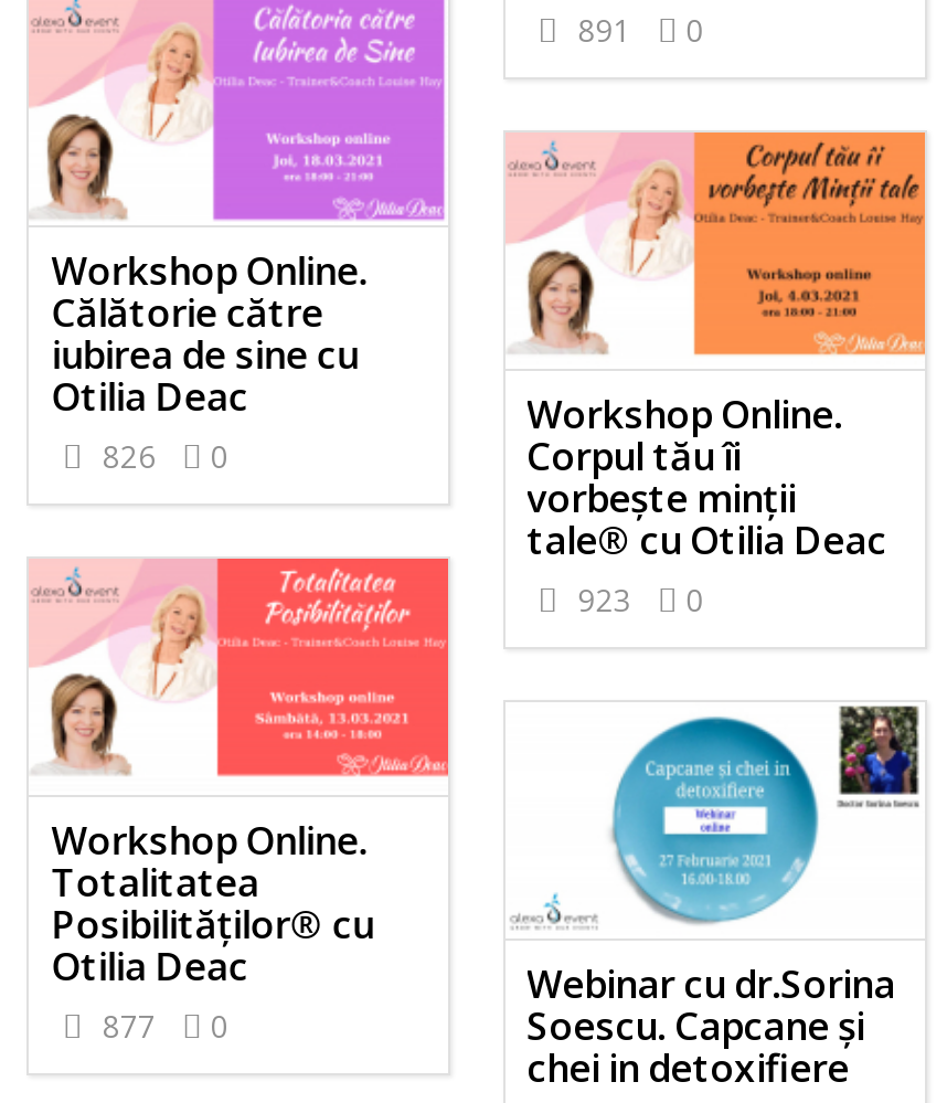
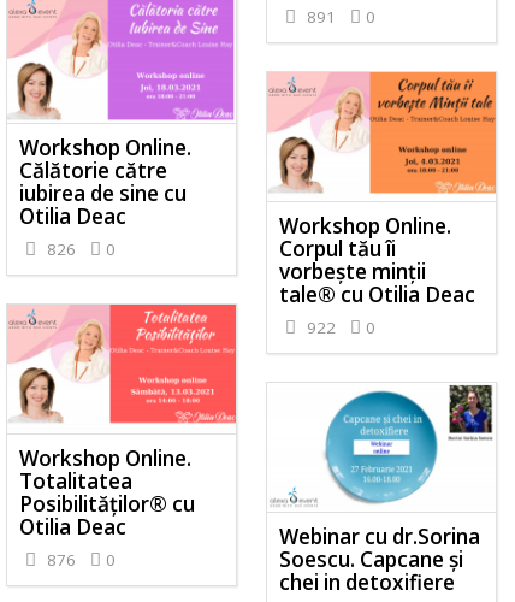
[578,581,704,621] 923 0 -> [307,317,375,338] 922 0
[103,1007,228,1047] 877 0 -> [48,549,116,571] 876 0

